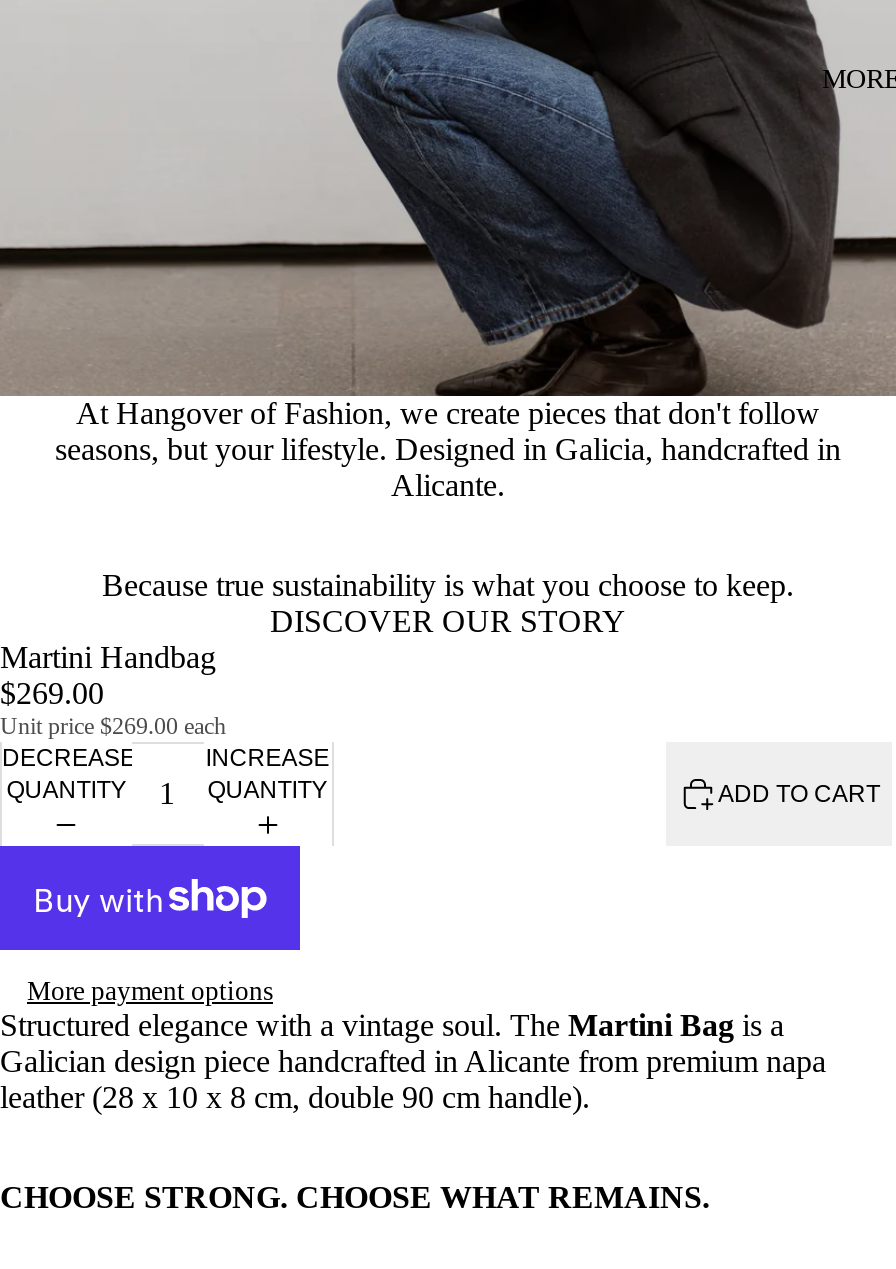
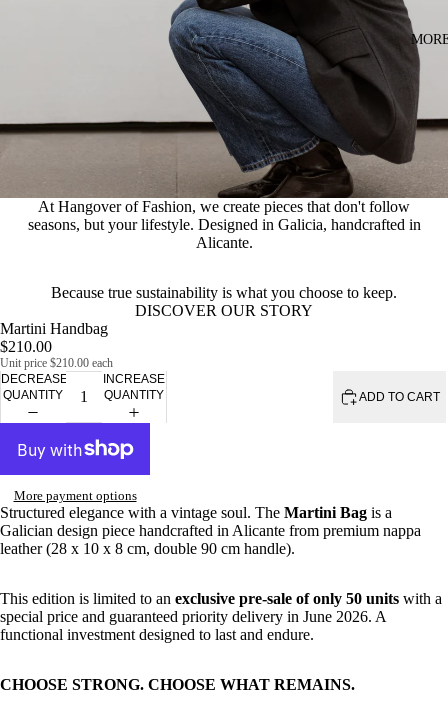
[0,676,104,710] $269.00 -> [0,338,52,355] $210.00
[0,712,226,740] Unit price $269.00 each -> [0,356,113,370] Unit price $210.00 each
[0,1045,826,1079] Galician design piece handcrafted in Alicante from premium napa -> [0,522,421,539] Galician design piece handcrafted in Alicante from premium nappa
none -> [0,590,442,643] This edition is limited to an exclusive pre-sale of only 50 units with a | special price and guaranteed priority delivery in June 2026. A | functional investment designed to last and endure.

